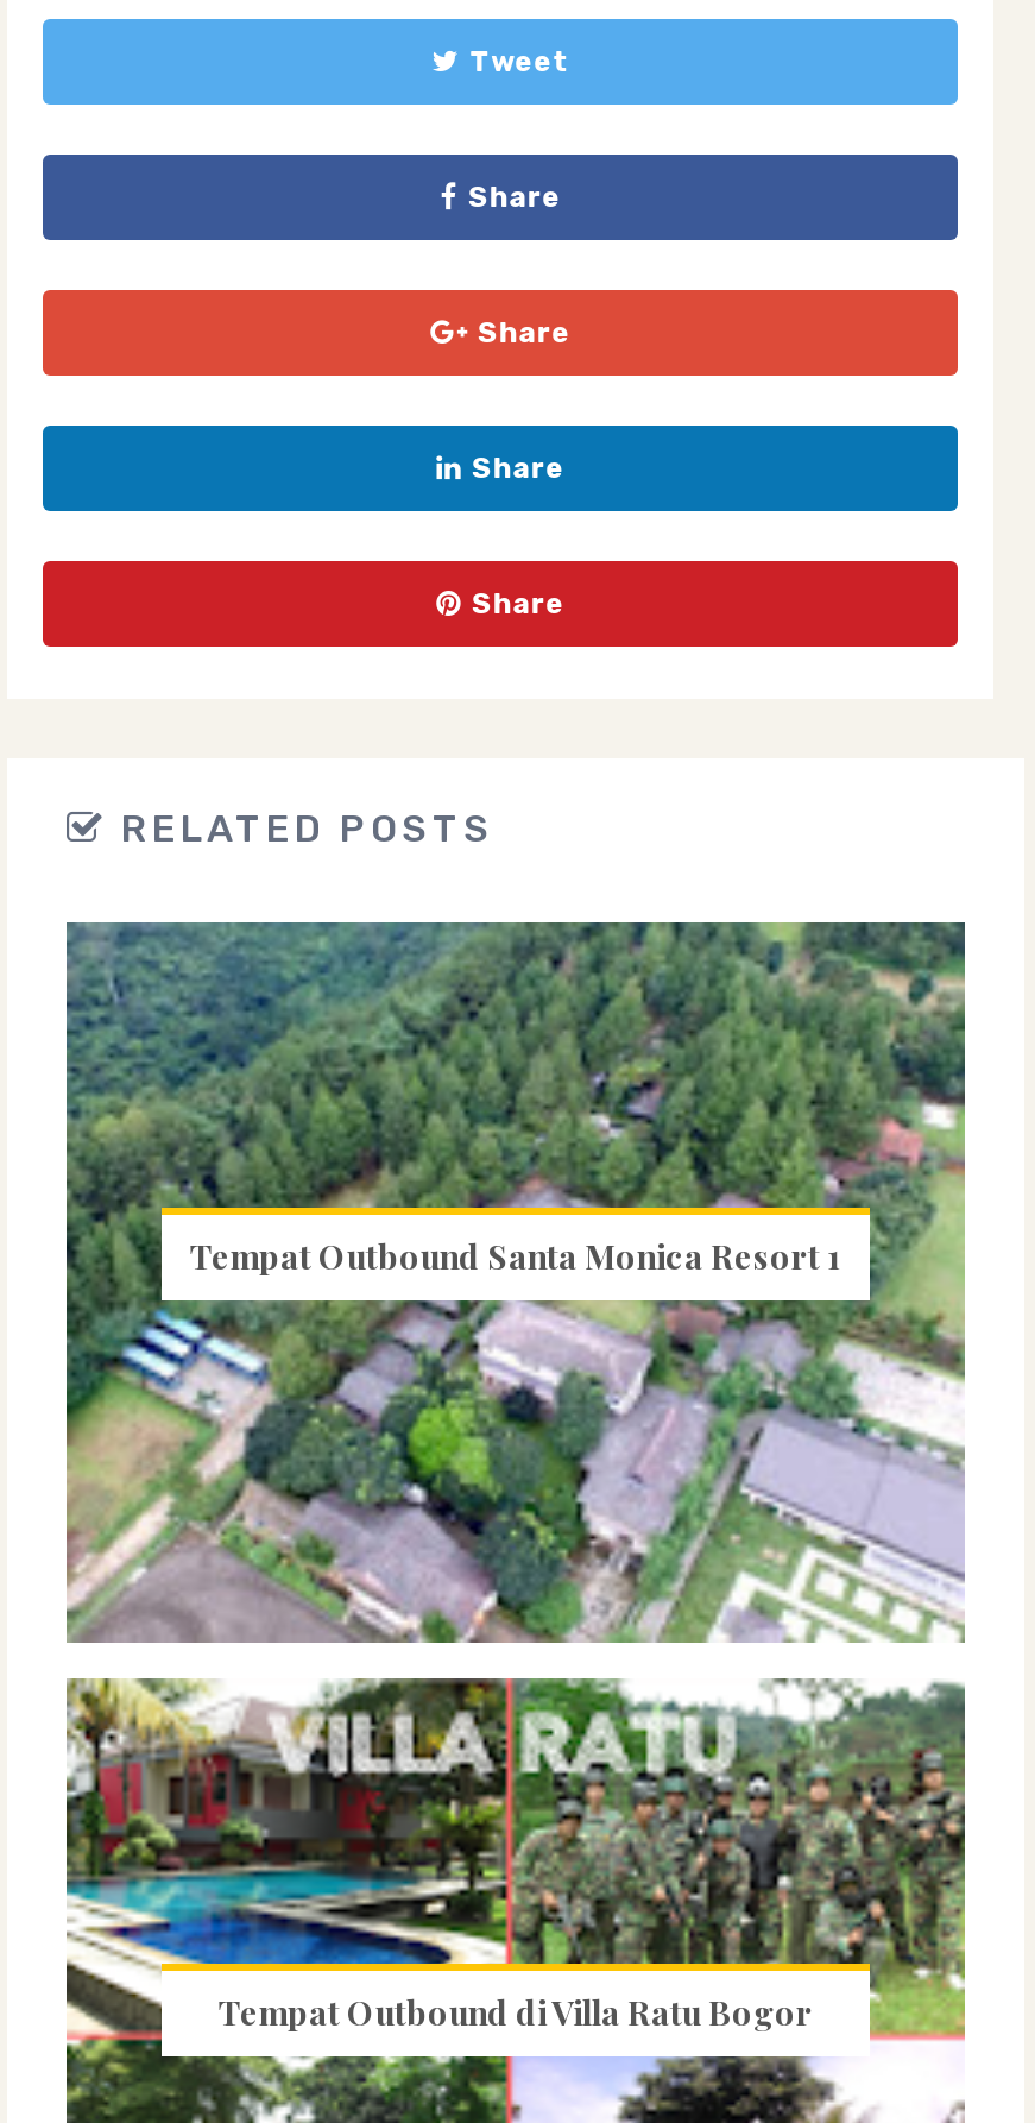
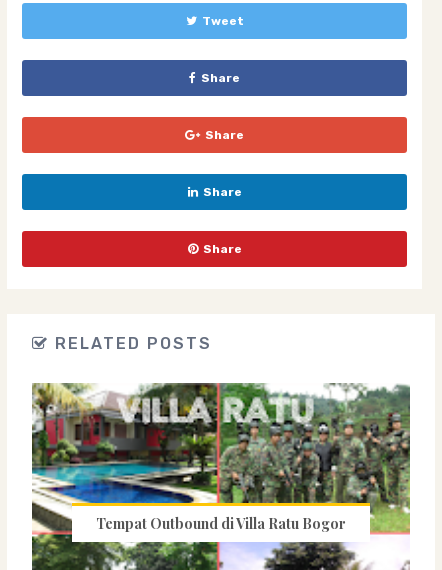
[64,920,967,1645] [image] | Tempat Outbound Santa Monica Resort 1 -> none

